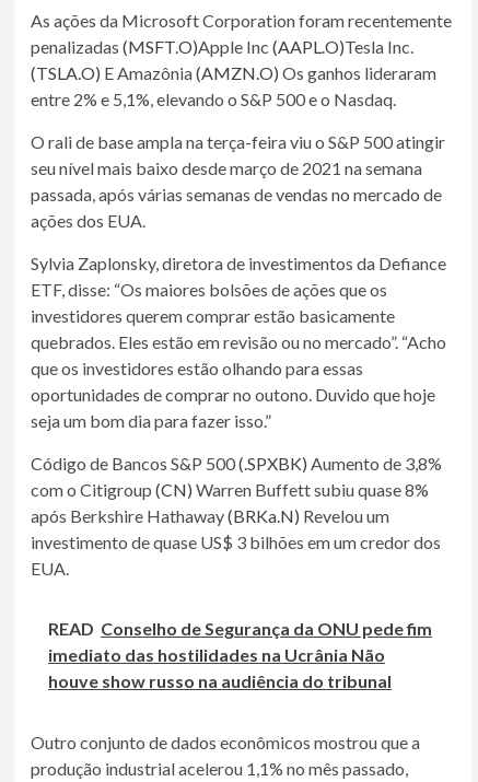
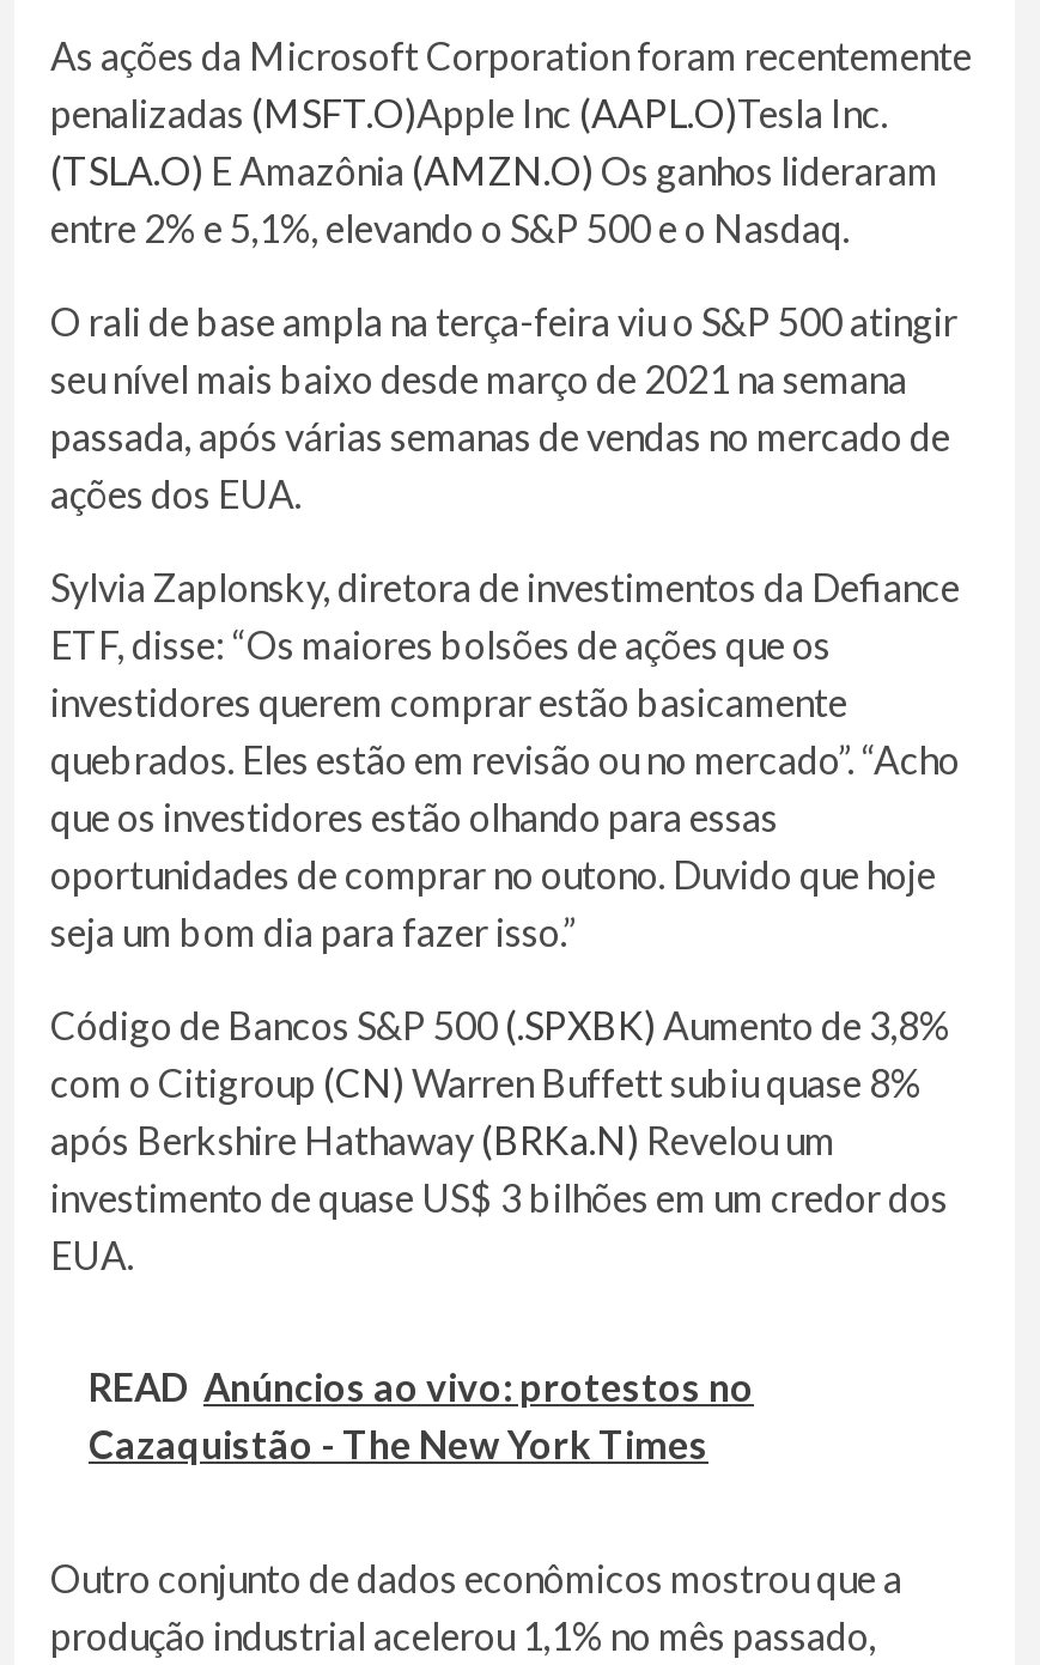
[48,618,432,691] READ Conselho de Segurança da ONU pede fim | imediato das hostilidades na Ucrânia Não | houve show russo na audiência do tribunal -> [89,1363,754,1466] READ Anúncios ao vivo: protestos no | Cazaquistão - The New York Times

